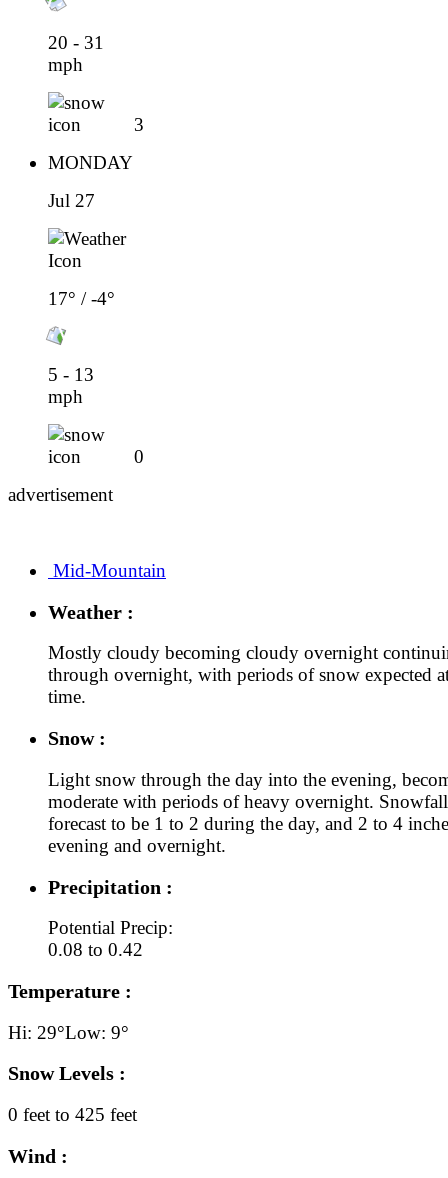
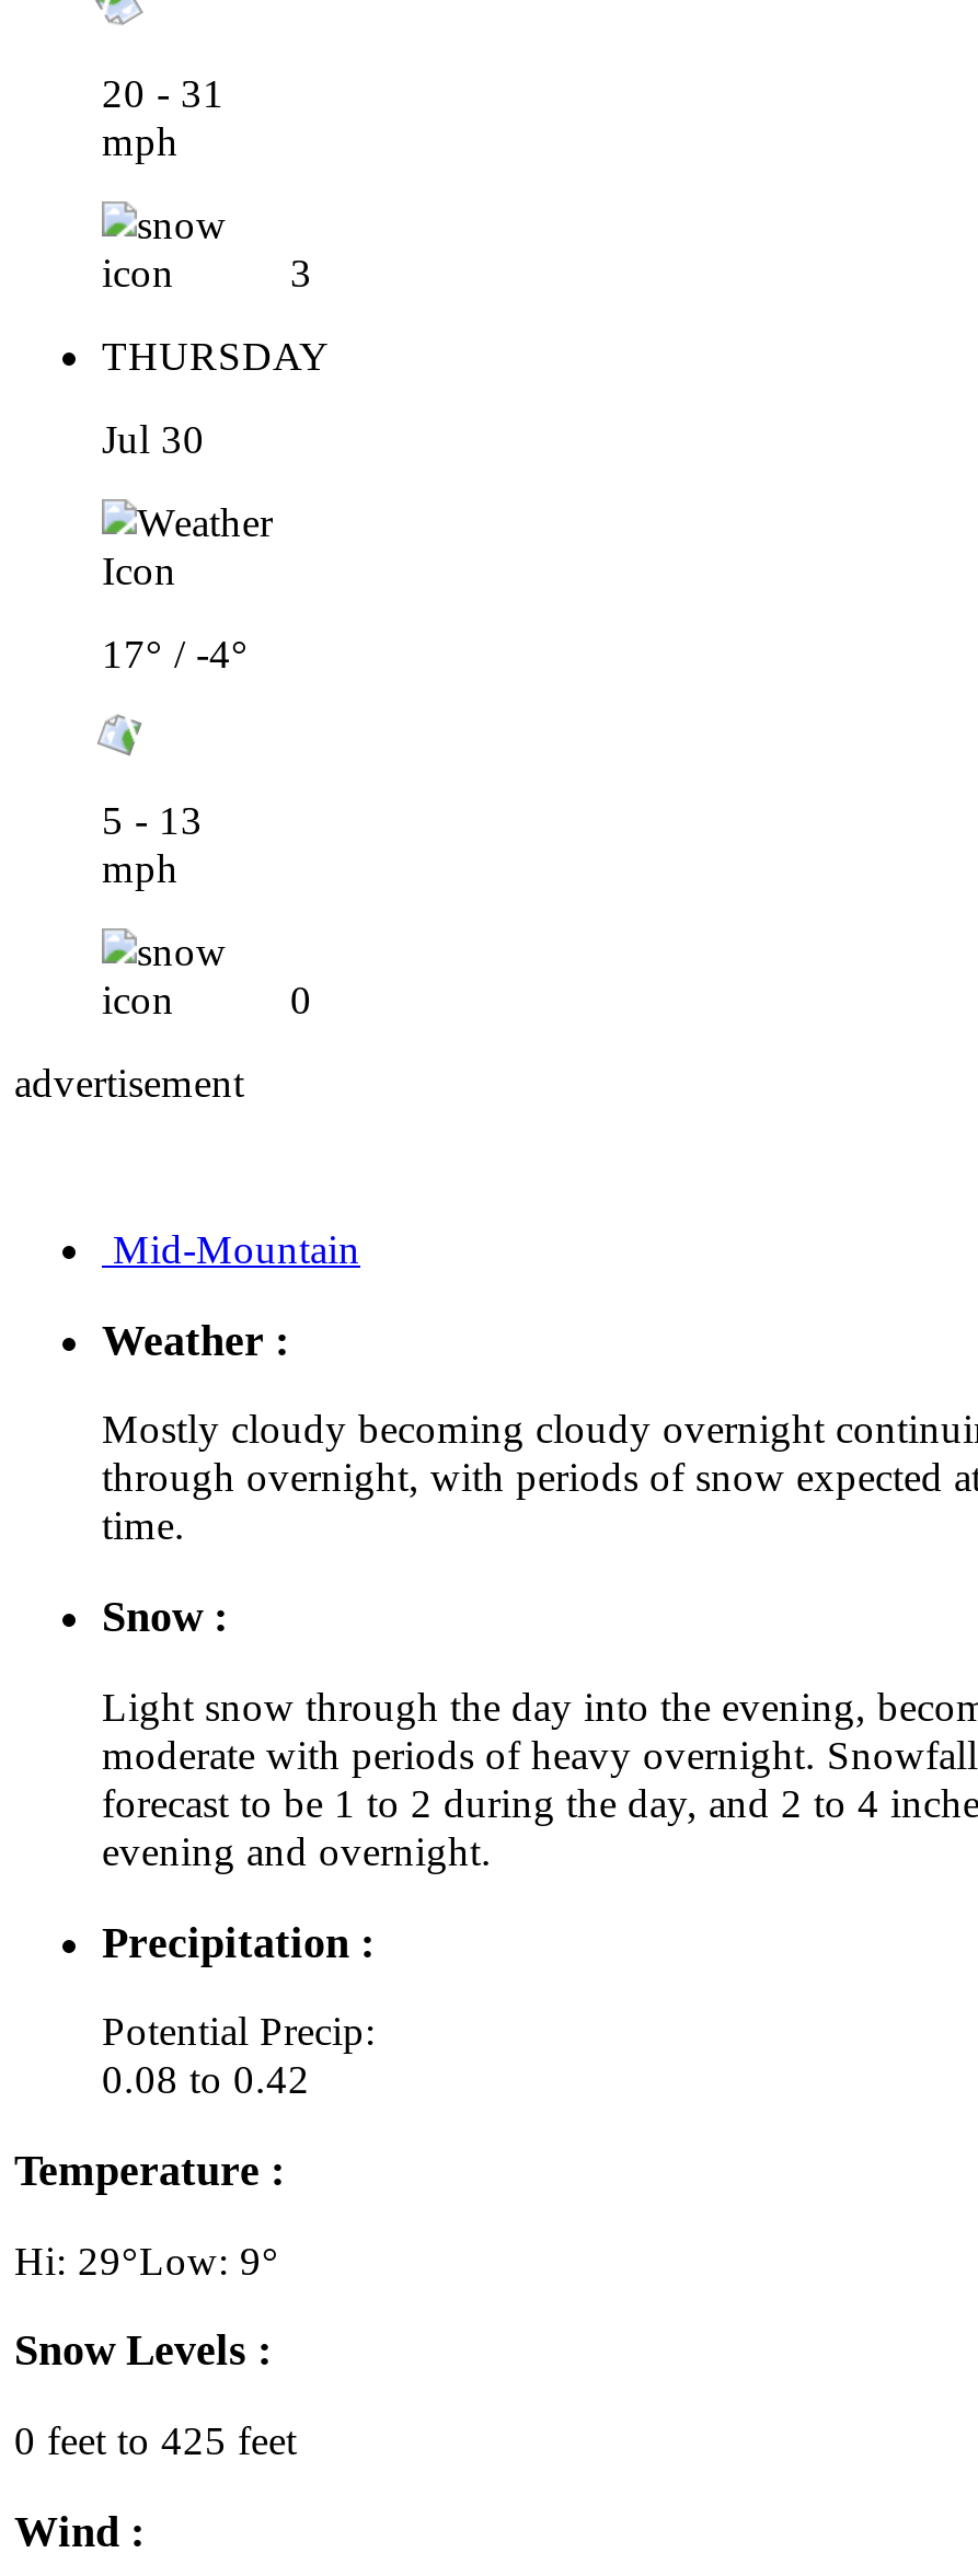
[48,152,133,173] MONDAY -> [102,333,330,379] THURSDAY
[48,190,95,211] Jul 27 -> [102,416,205,462] Jul 30

